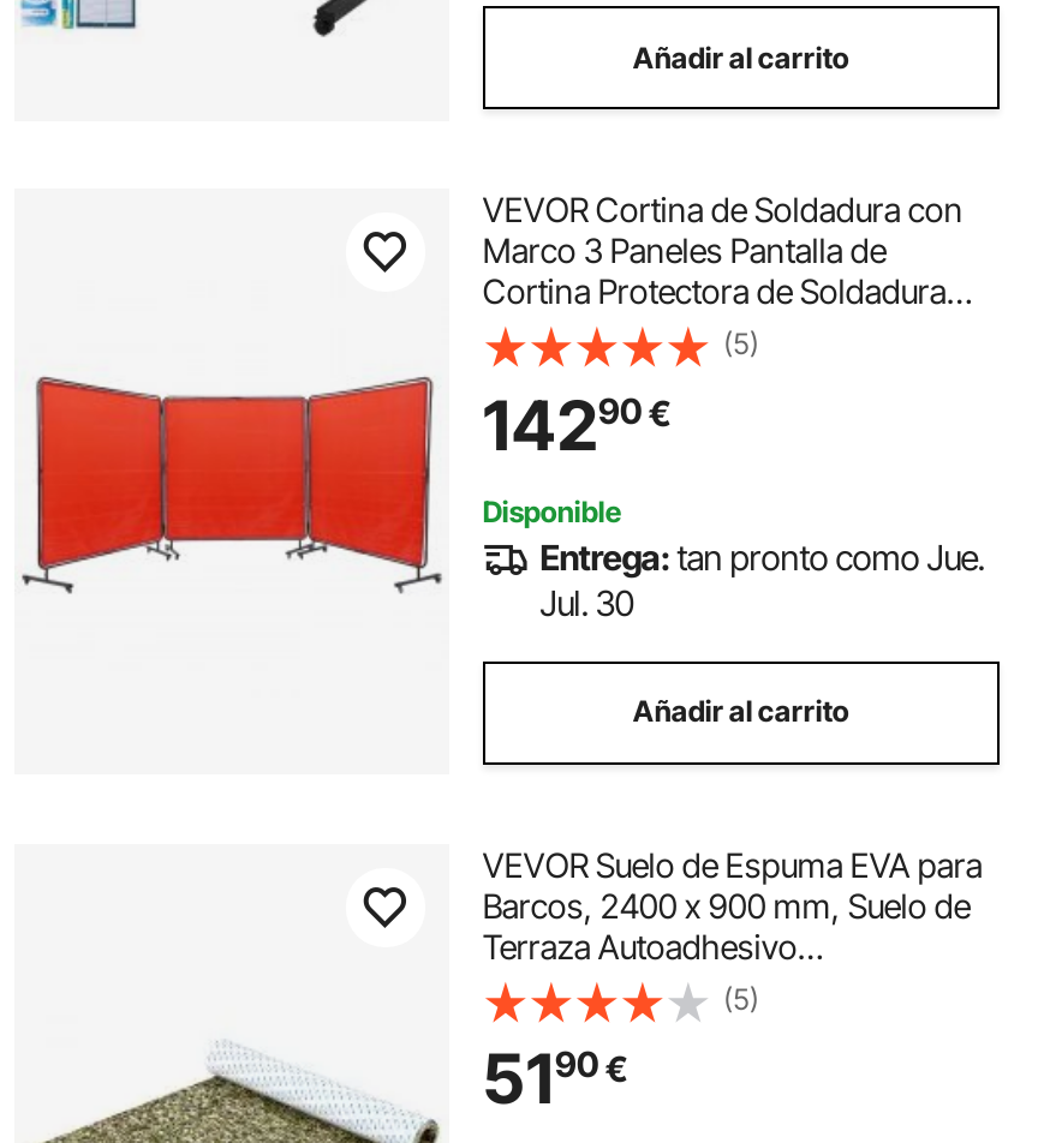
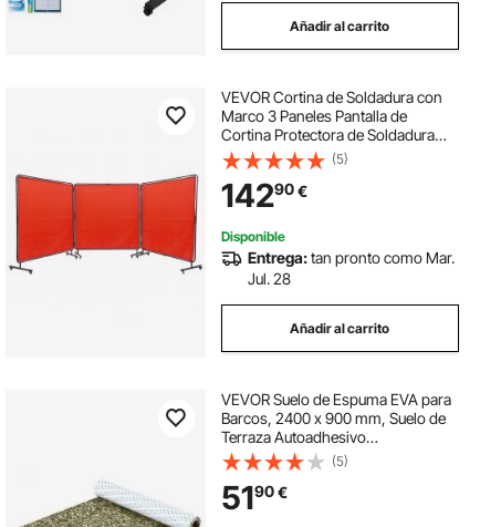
[540,538,984,578] Entrega: tan pronto como Jue. -> [247,248,454,267] Entrega: tan pronto como Mar.
[540,583,634,624] Jul. 30 -> [247,269,291,288] Jul. 28

